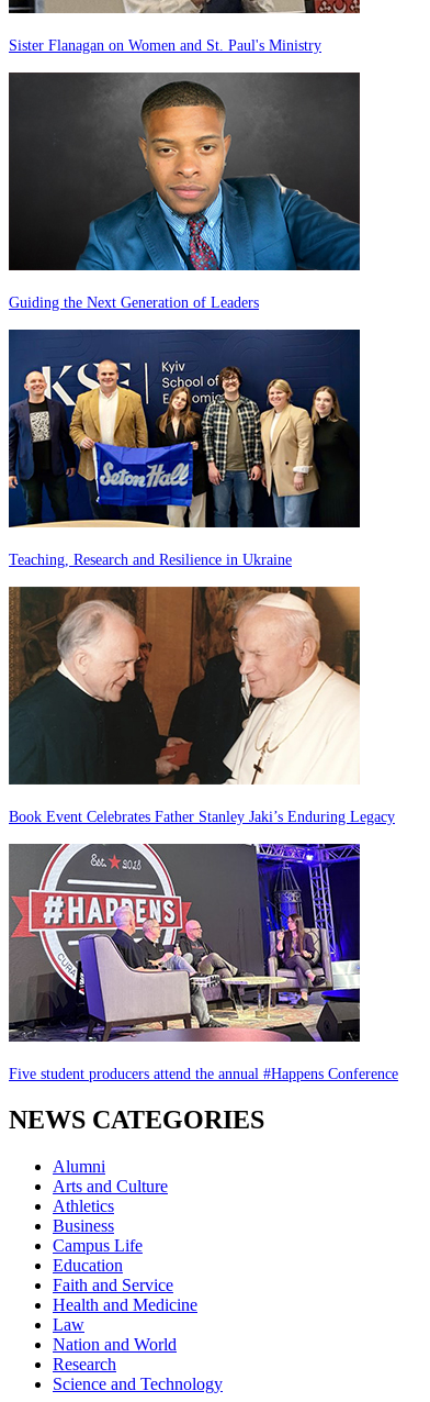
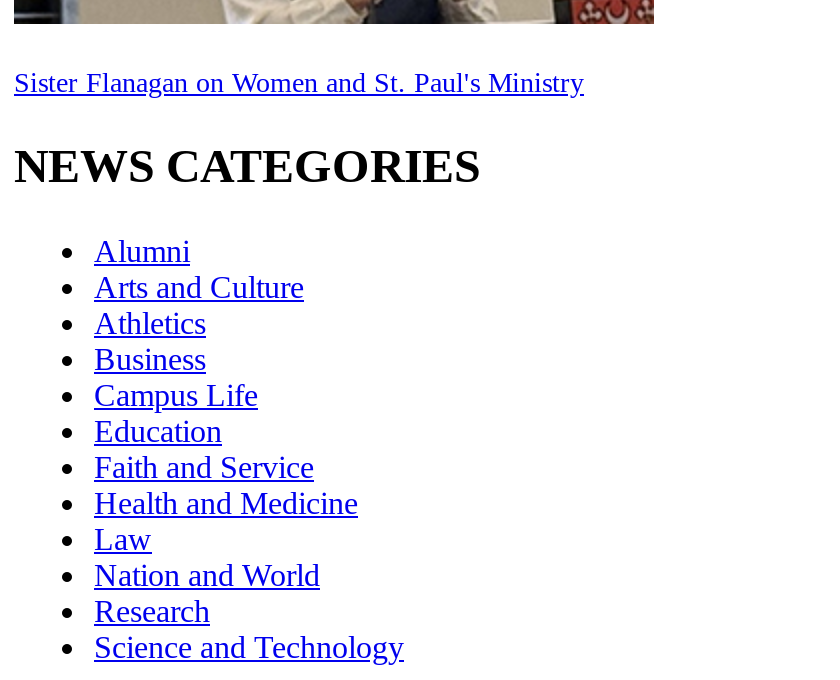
[9,71,361,311] [image] | Guiding the Next Generation of Leaders -> none
[8,319,361,568] [image] | Teaching, Research and Resilience in Ukraine -> none
[8,586,395,825] [image] | Book Event Celebrates Father Stanley Jaki’s Enduring Legacy -> none
[9,843,398,1082] [image] | Five student producers attend the annual #Happens Conference -> none

